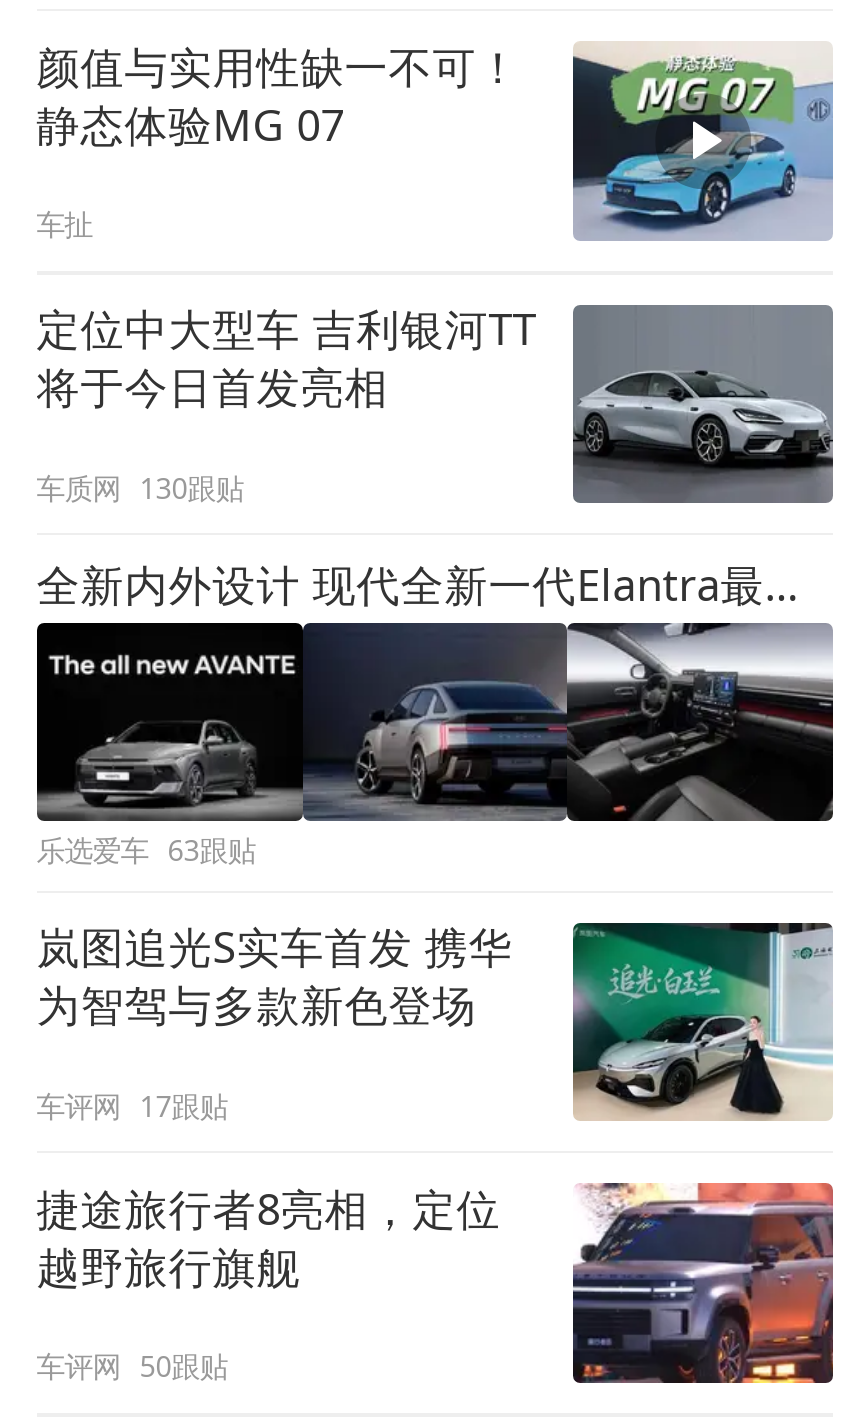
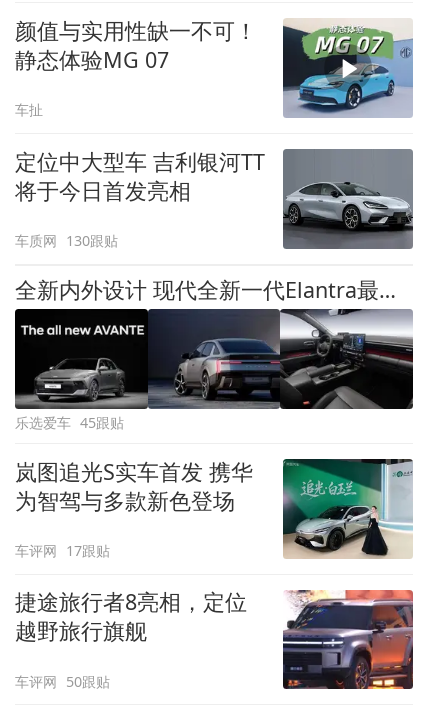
[36,831,256,869] 乐选爱车 63跟贴 -> [15,413,124,432] 乐选爱车 45跟贴

